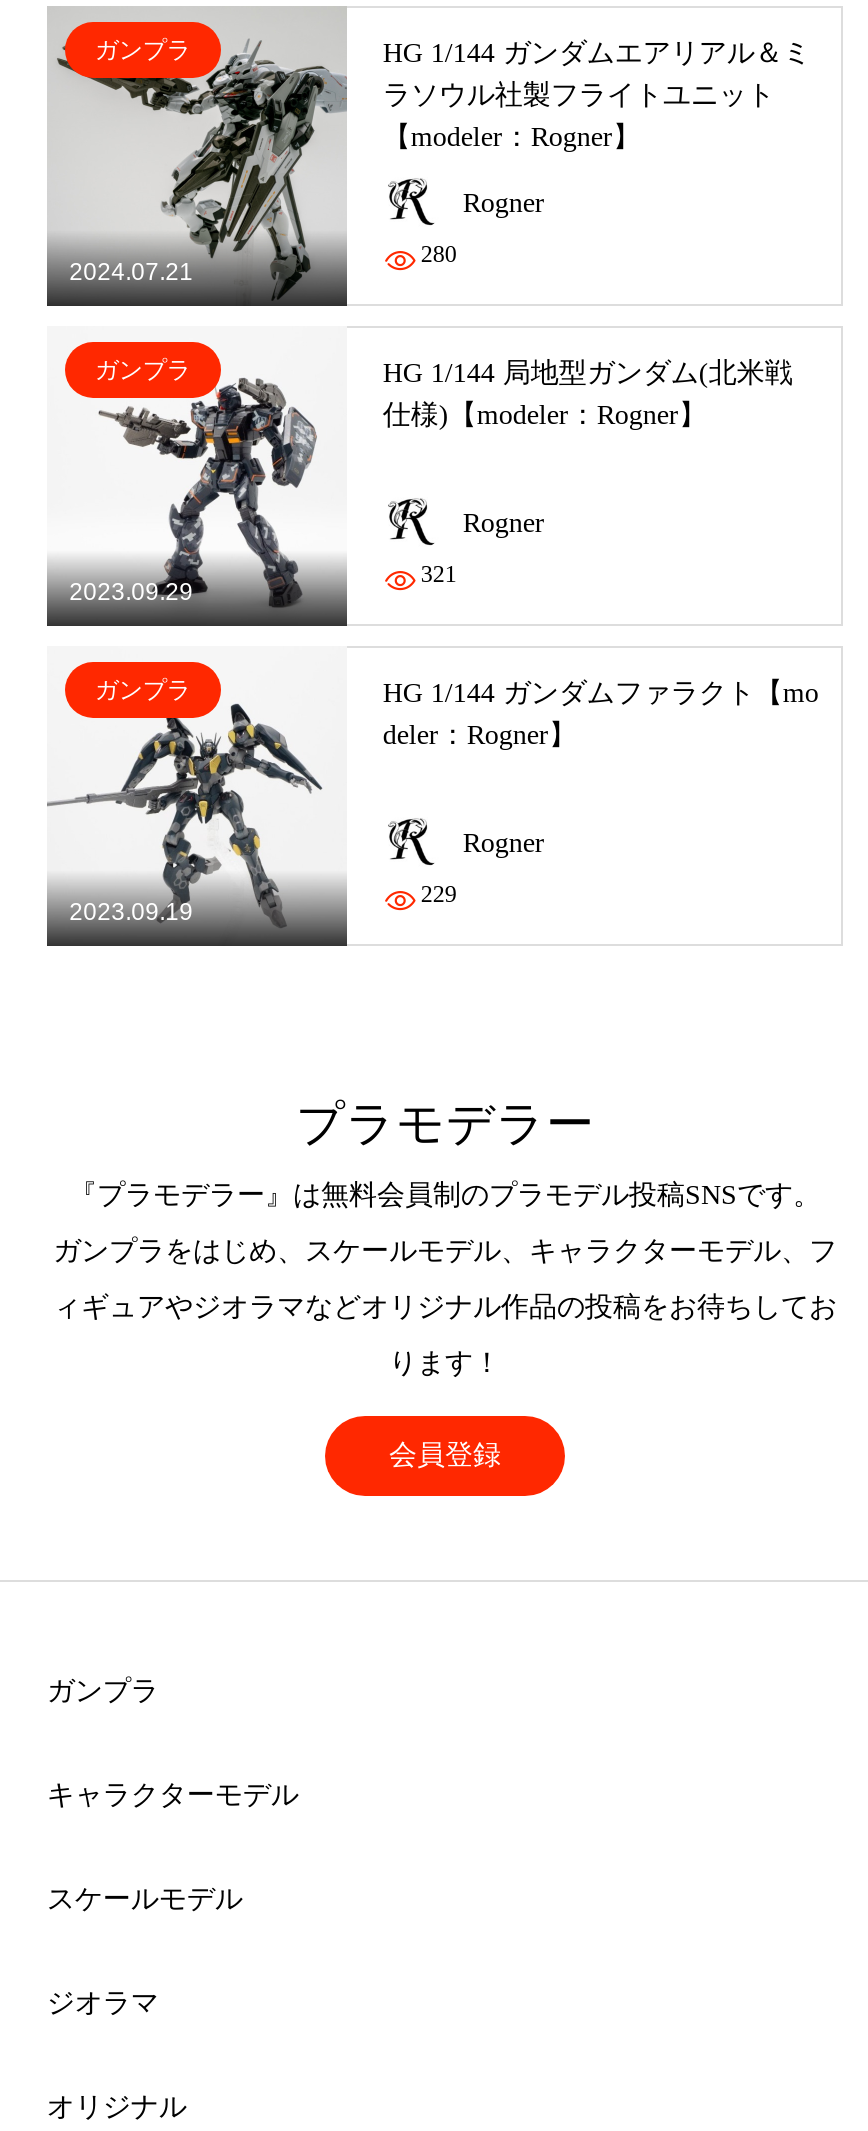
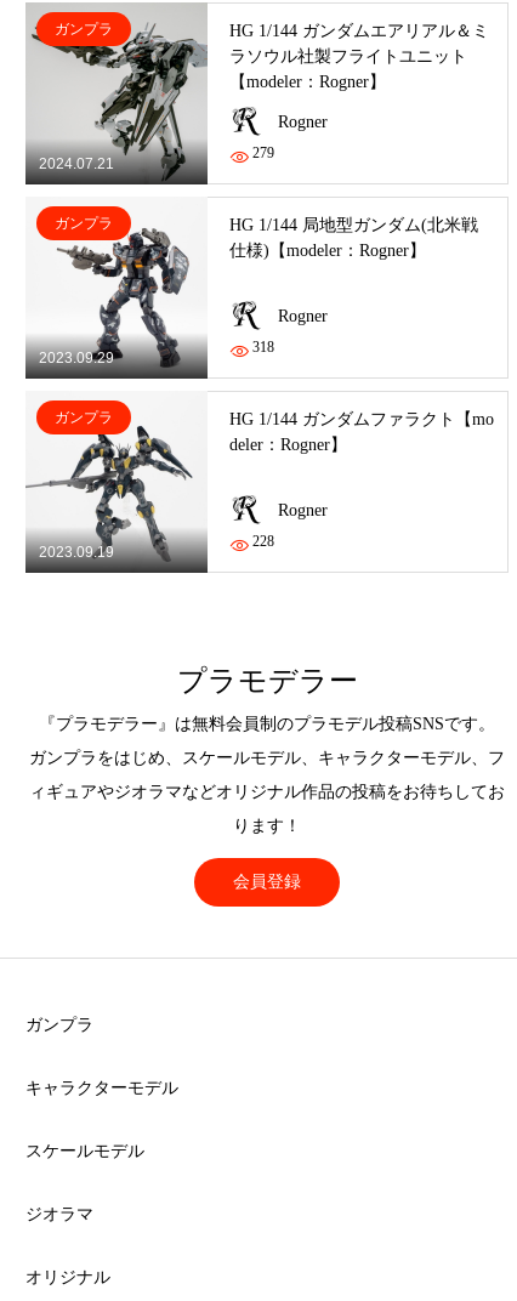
[421,241,457,269] 280 -> [252,145,274,162] 279
[421,561,457,589] 321 -> [252,339,274,356] 318
[421,881,457,909] 229 -> [252,533,274,550] 228

